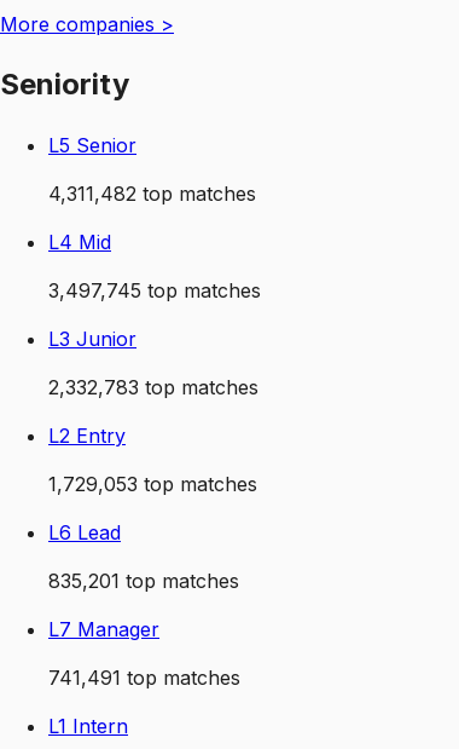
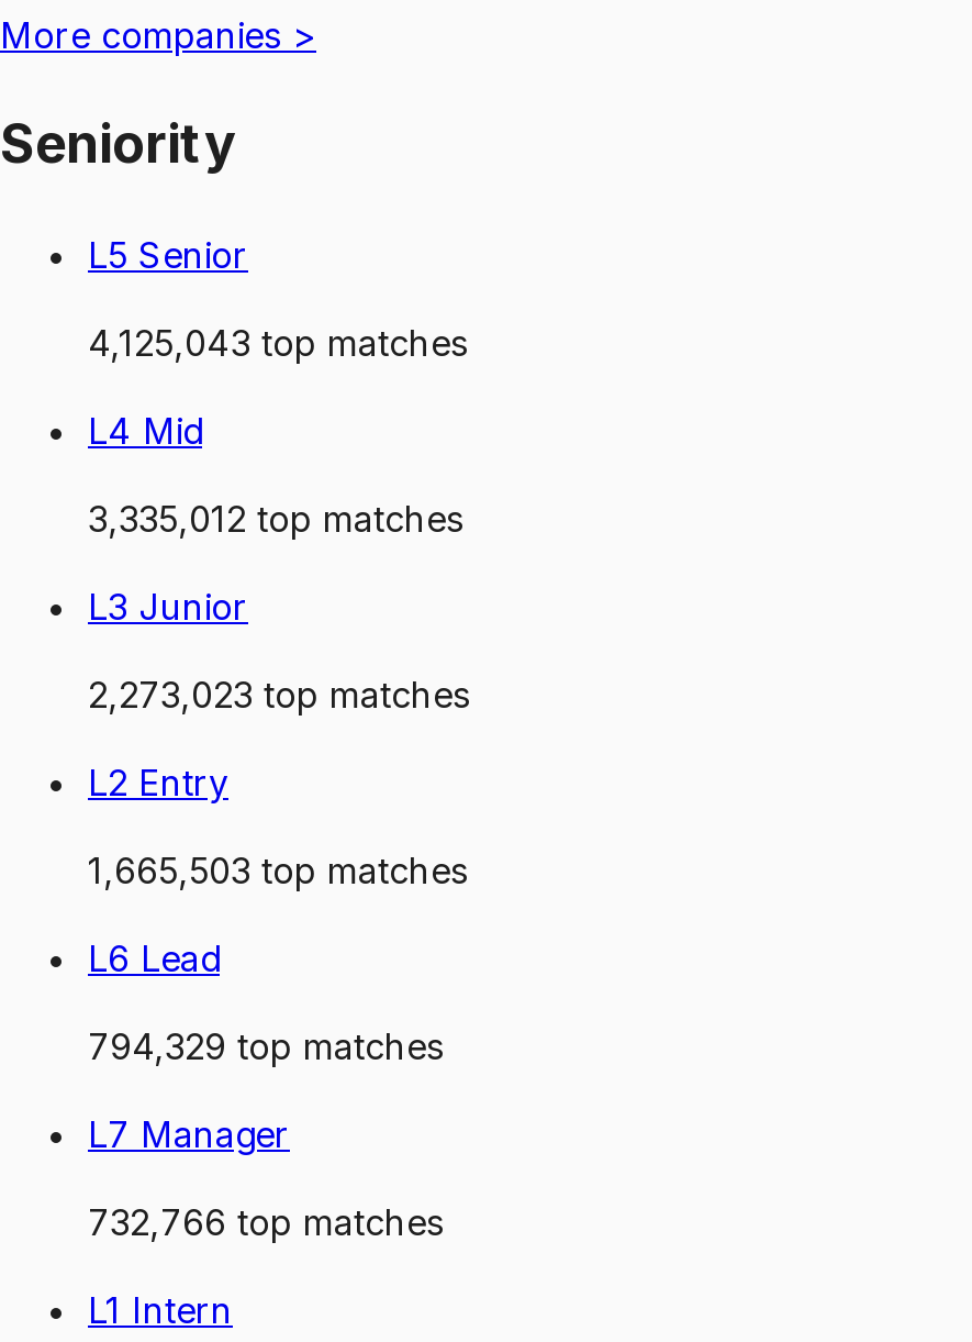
[48,181,256,205] 4,311,482 top matches -> [88,320,468,364] 4,125,043 top matches
[48,278,261,302] 3,497,745 top matches -> [88,496,463,540] 3,335,012 top matches
[48,375,258,399] 2,332,783 top matches -> [88,672,470,716] 2,273,023 top matches
[48,472,257,496] 1,729,053 top matches -> [88,848,468,892] 1,665,503 top matches
[48,568,239,593] 835,201 top matches -> [88,1024,444,1068] 794,329 top matches
[48,665,240,689] 741,491 top matches -> [88,1200,444,1244] 732,766 top matches

